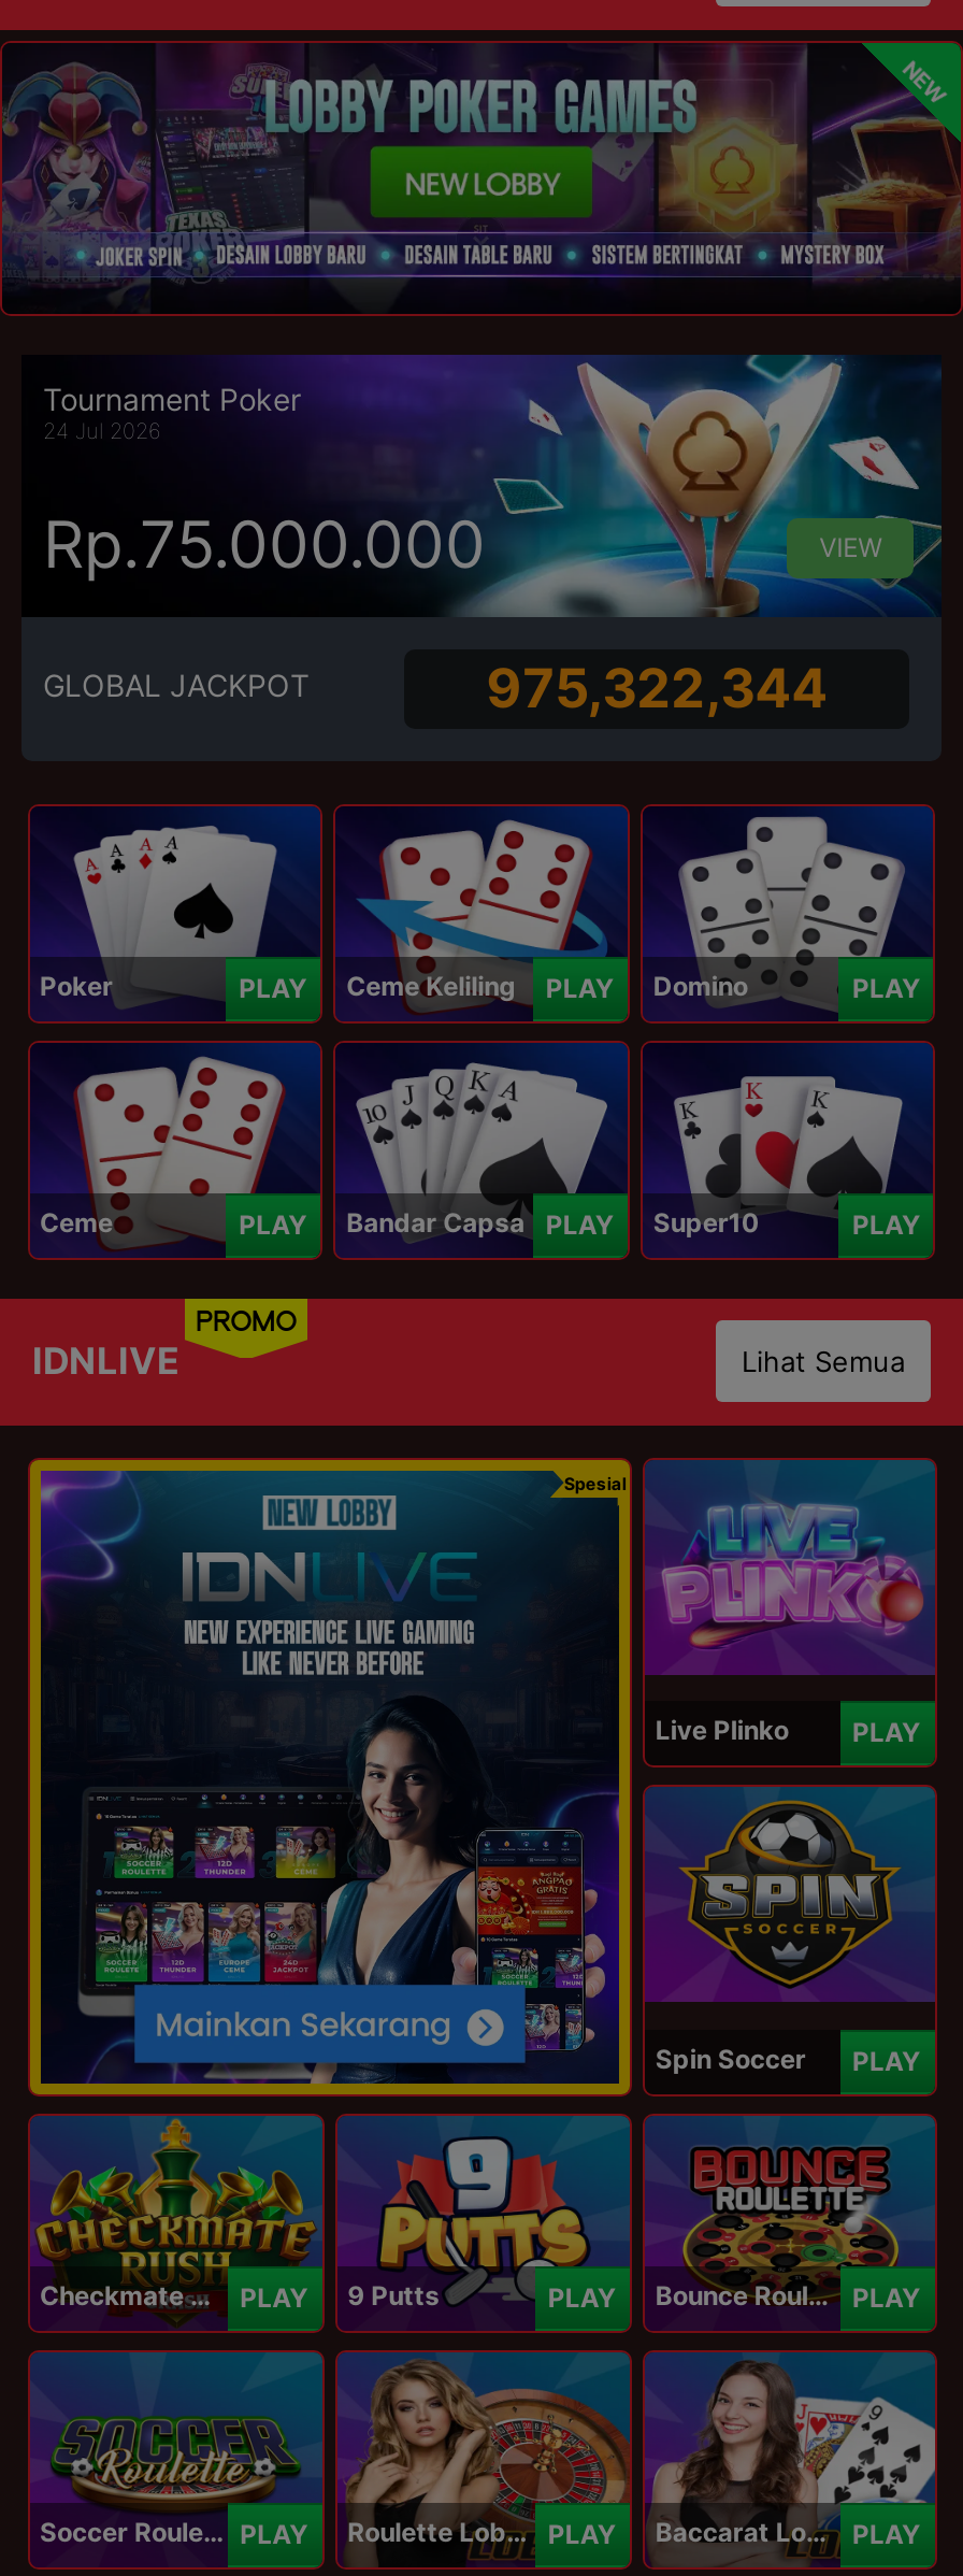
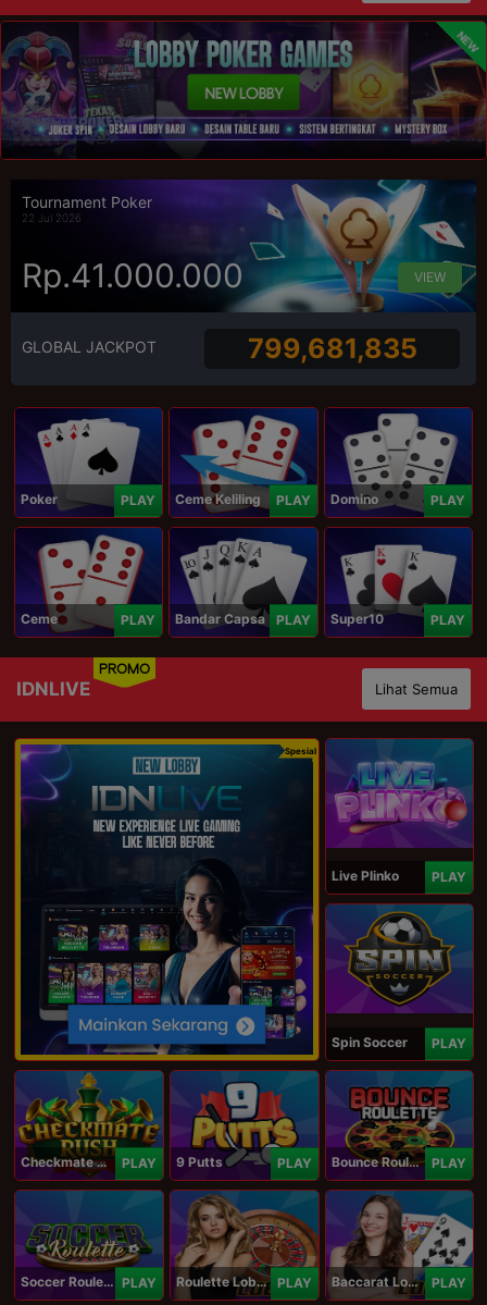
[43,418,161,444] 24 Jul 2026 -> [22,212,82,225] 22 Jul 2026
[43,506,486,583] Rp.75.000.000 -> [22,256,243,295] Rp.41.000.000
[486,655,828,719] 975,322,344 -> [247,331,417,364] 799,681,835

